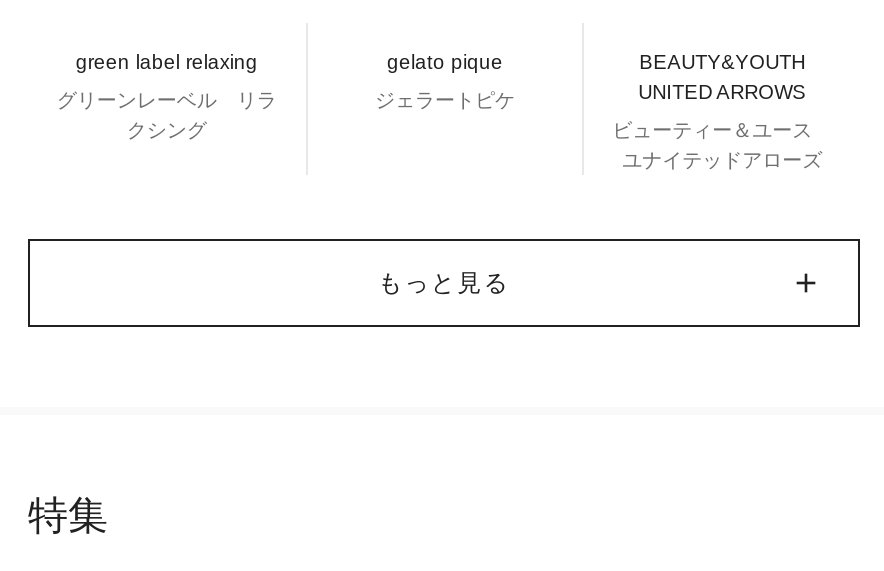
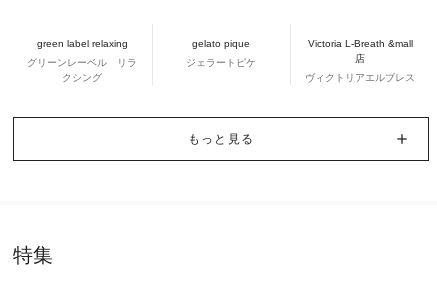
[638,51,806,103] BEAUTY&YOUTH | UNITED ARROWS -> [308,38,413,64] Victoria L-Breath &mall | 店
[612,119,832,171] ビューティー＆ユース | ユナイテッドアローズ -> [305,72,415,83] ヴィクトリアエルブレス

